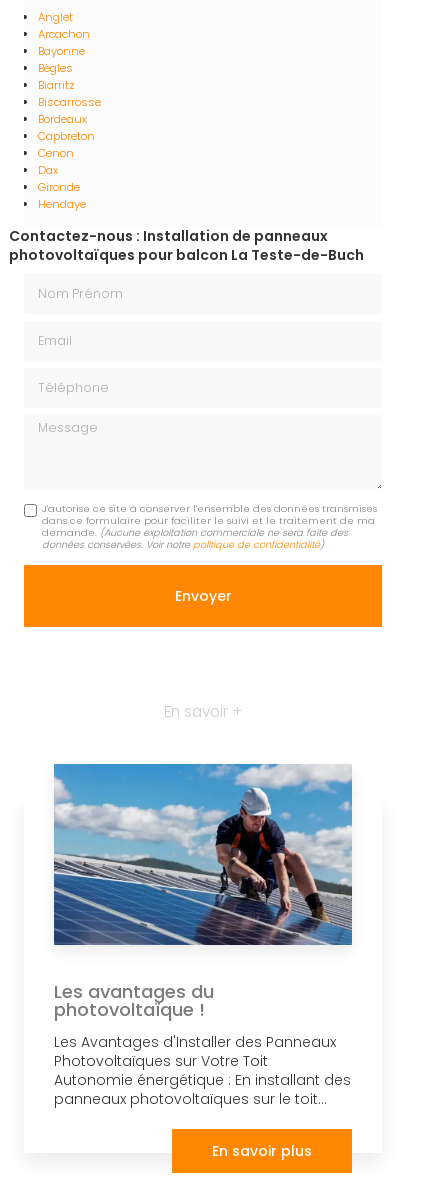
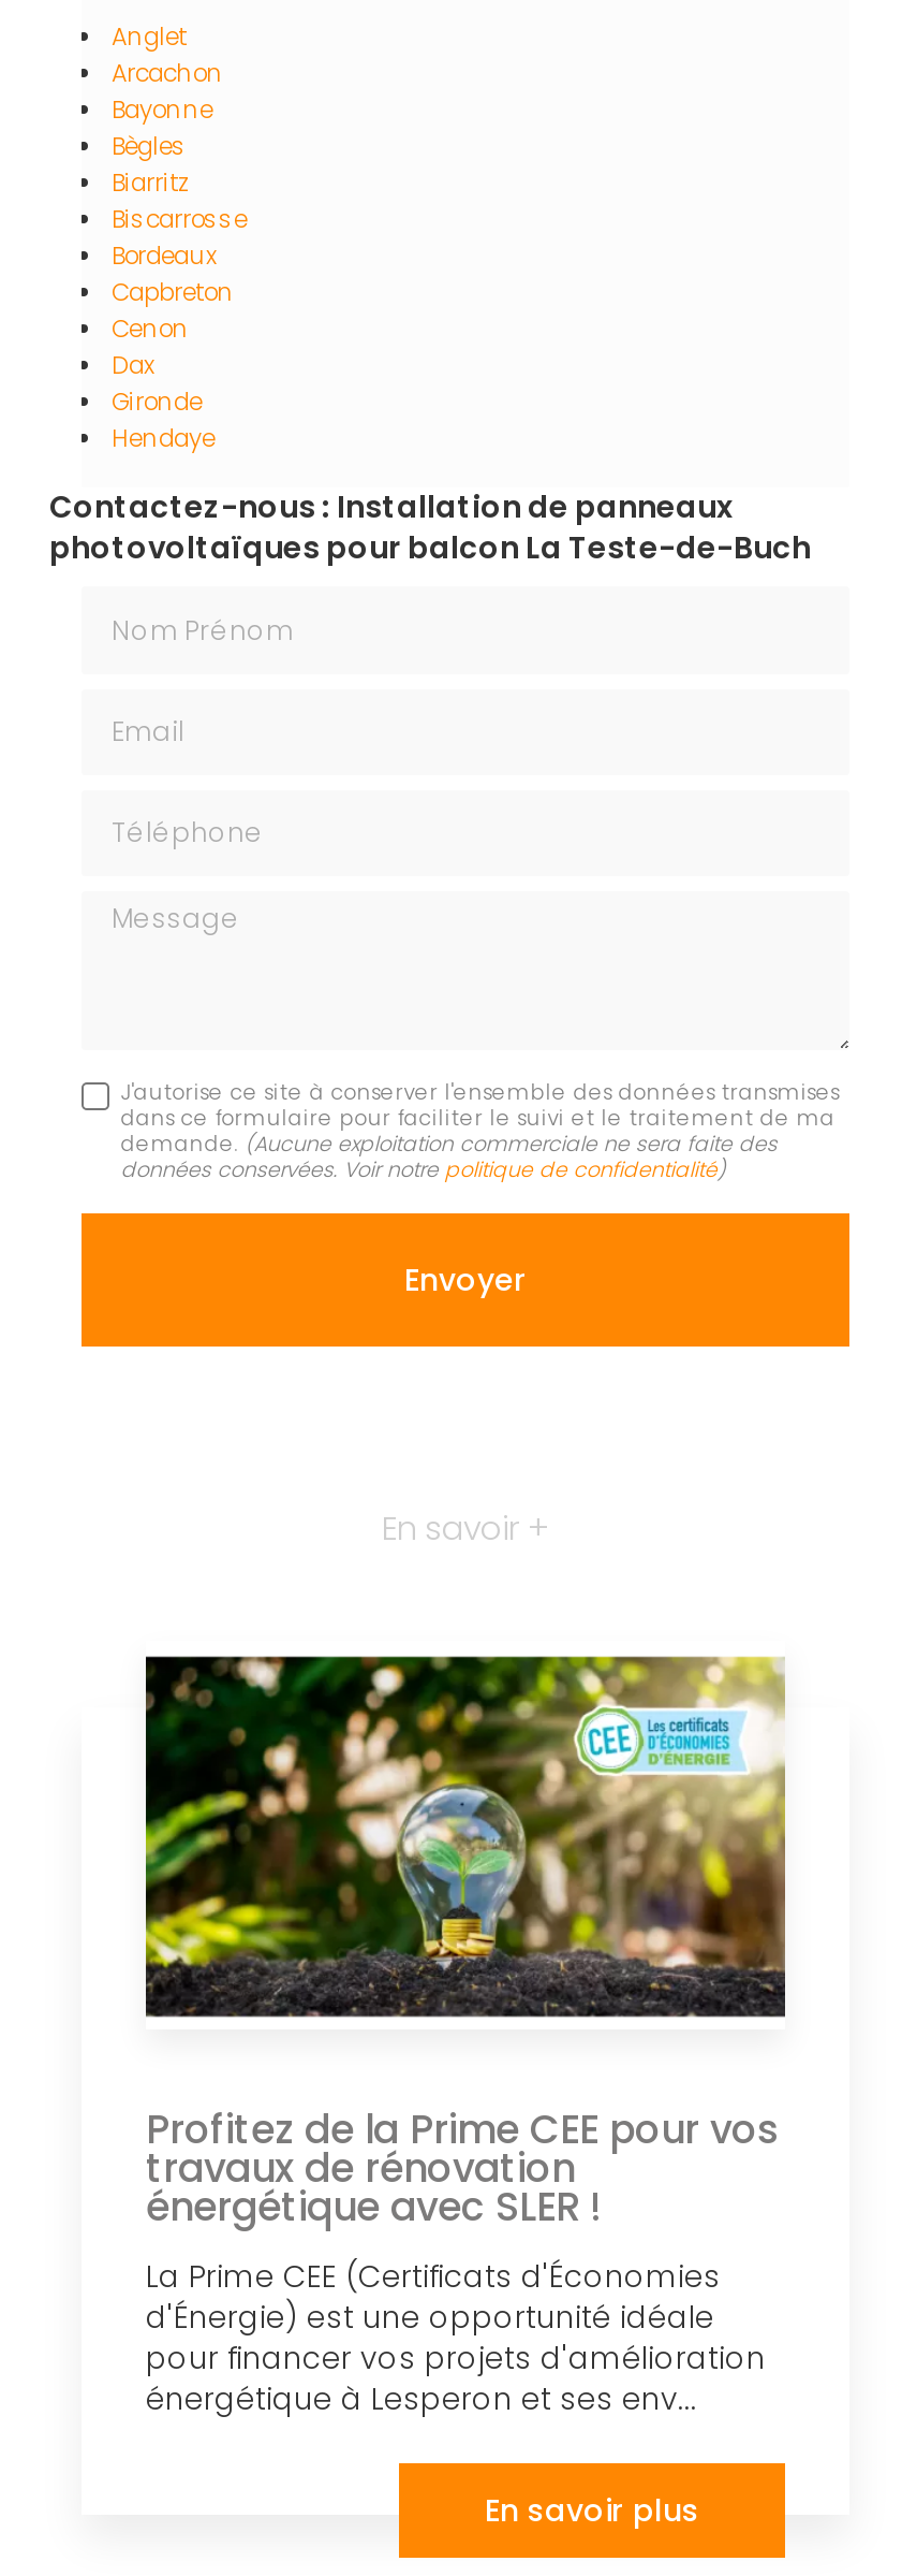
[53,763,353,1109] [image] | Les avantages du | photovoltaïque ! | Les Avantages d'Installer des Panneaux | Photovoltaïques sur Votre Toit | Autonomie énergétique : En installant des | panneaux photovoltaïques sur le toit... -> [144,1654,787,2421] [image] | Profitez de la Prime CEE pour vos | travaux de rénovation | énergétique avec SLER ! | La Prime CEE (Certificats d'Économies | d'Énergie) est une opportunité idéale | pour financer vos projets d'amélioration | énergétique à Lesperon et ses env...

